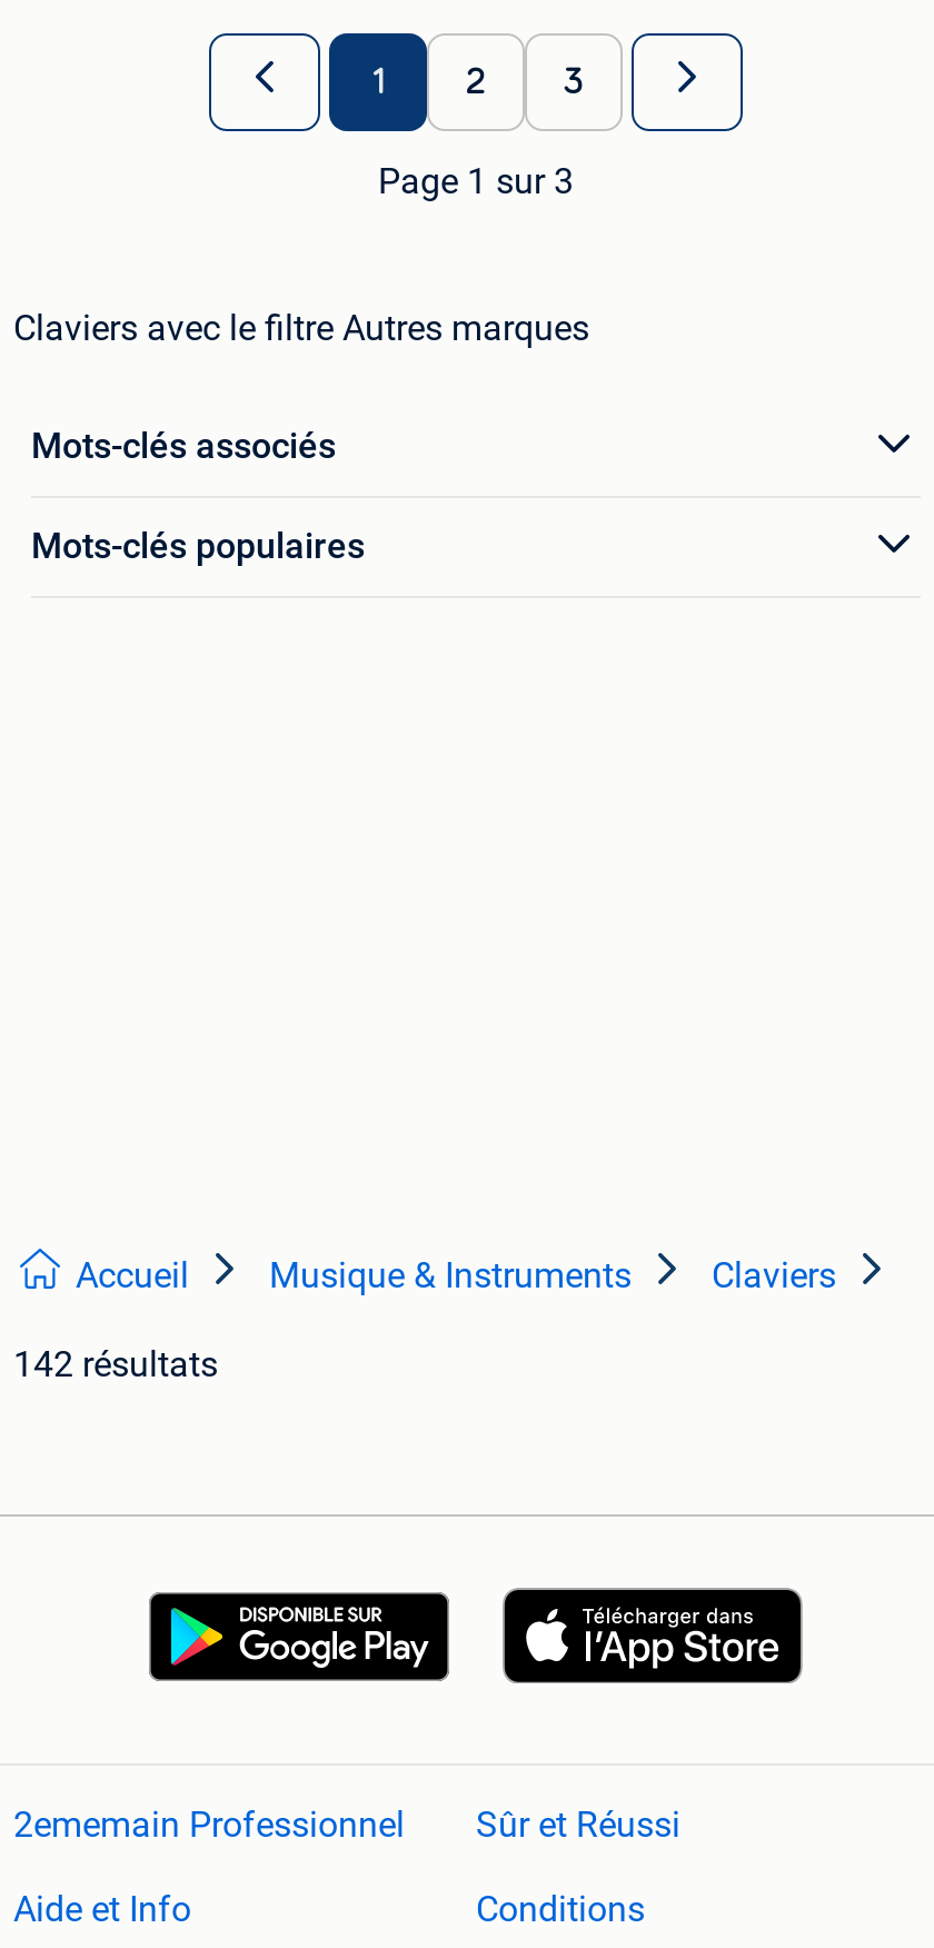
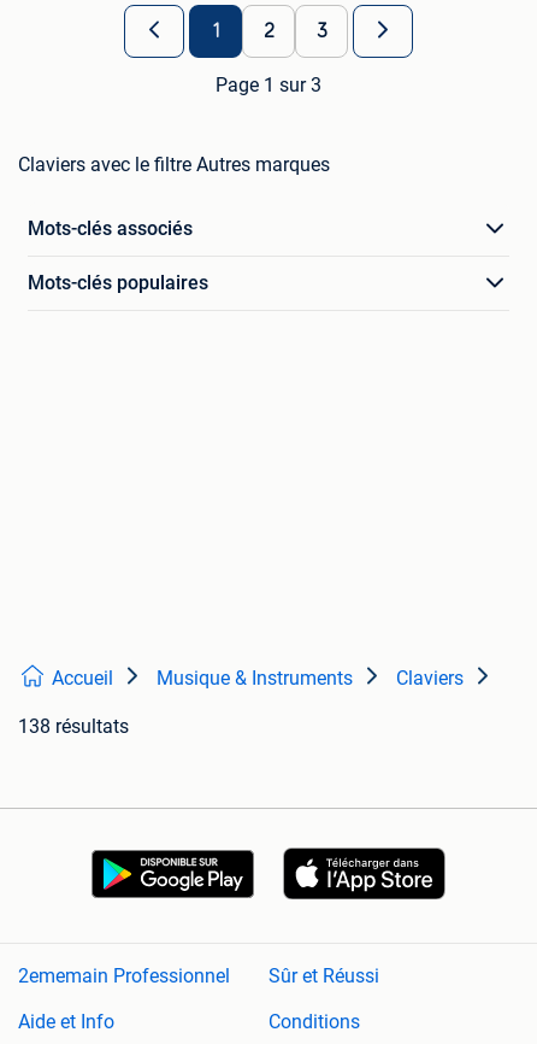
[13,1342,218,1385] 142 résultats -> [18,715,129,738] 138 résultats

